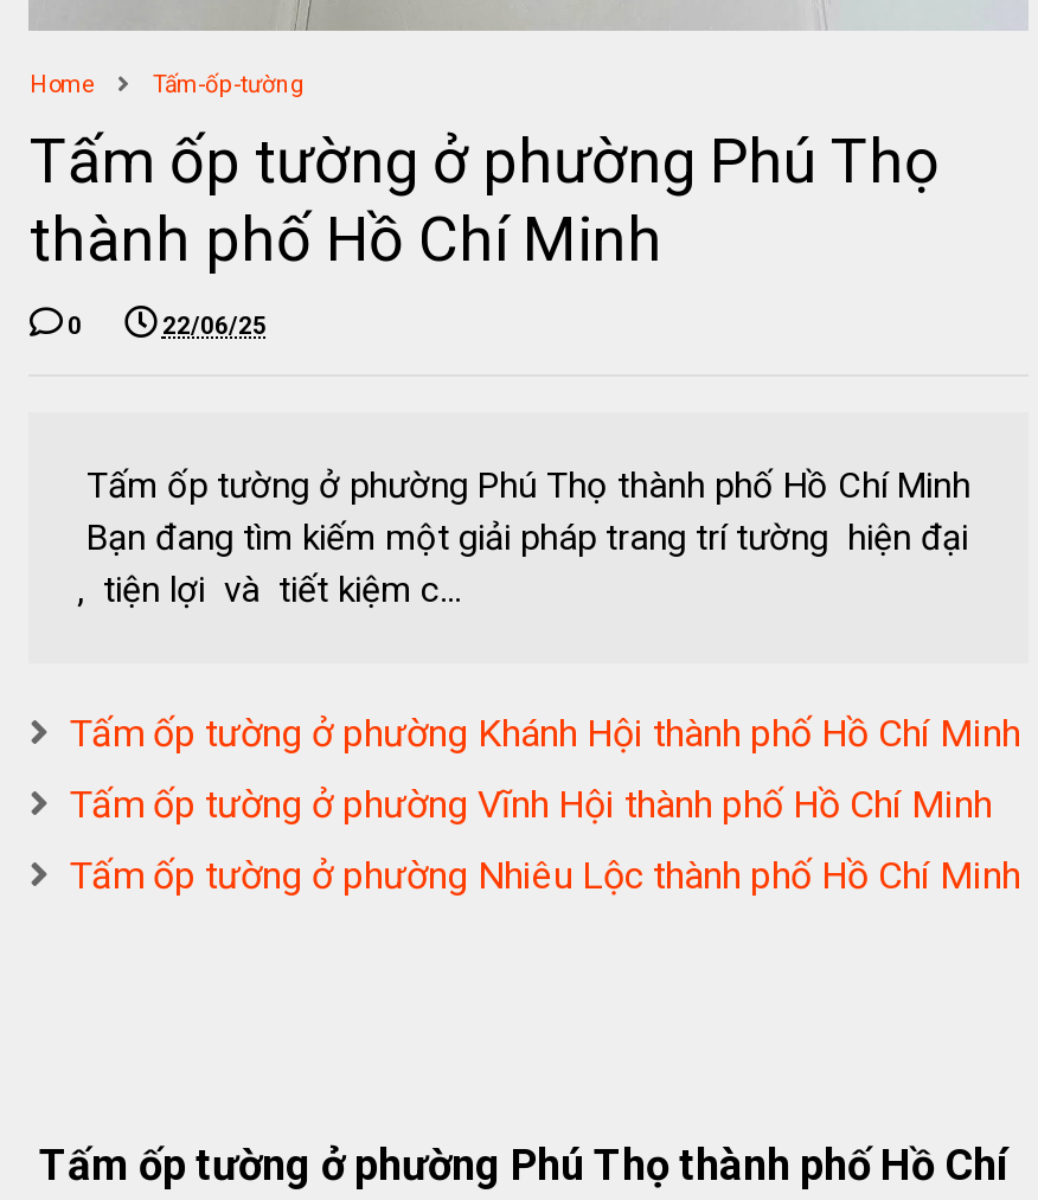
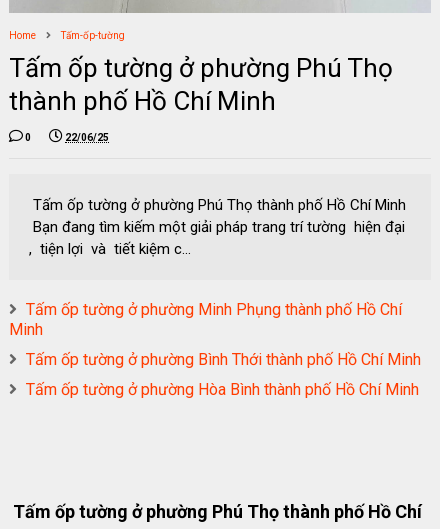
[70,711,1020,756] Tấm ốp tường ở phường Khánh Hội thành phố Hồ Chí Minh -> [9,300,402,339] Tấm ốp tường ở phường Minh Phụng thành phố Hồ Chí | Minh
[70,782,992,827] Tấm ốp tường ở phường Vĩnh Hội thành phố Hồ Chí Minh -> [26,350,421,369] Tấm ốp tường ở phường Bình Thới thành phố Hồ Chí Minh
[70,853,1020,898] Tấm ốp tường ở phường Nhiêu Lộc thành phố Hồ Chí Minh -> [26,380,419,399] Tấm ốp tường ở phường Hòa Bình thành phố Hồ Chí Minh

